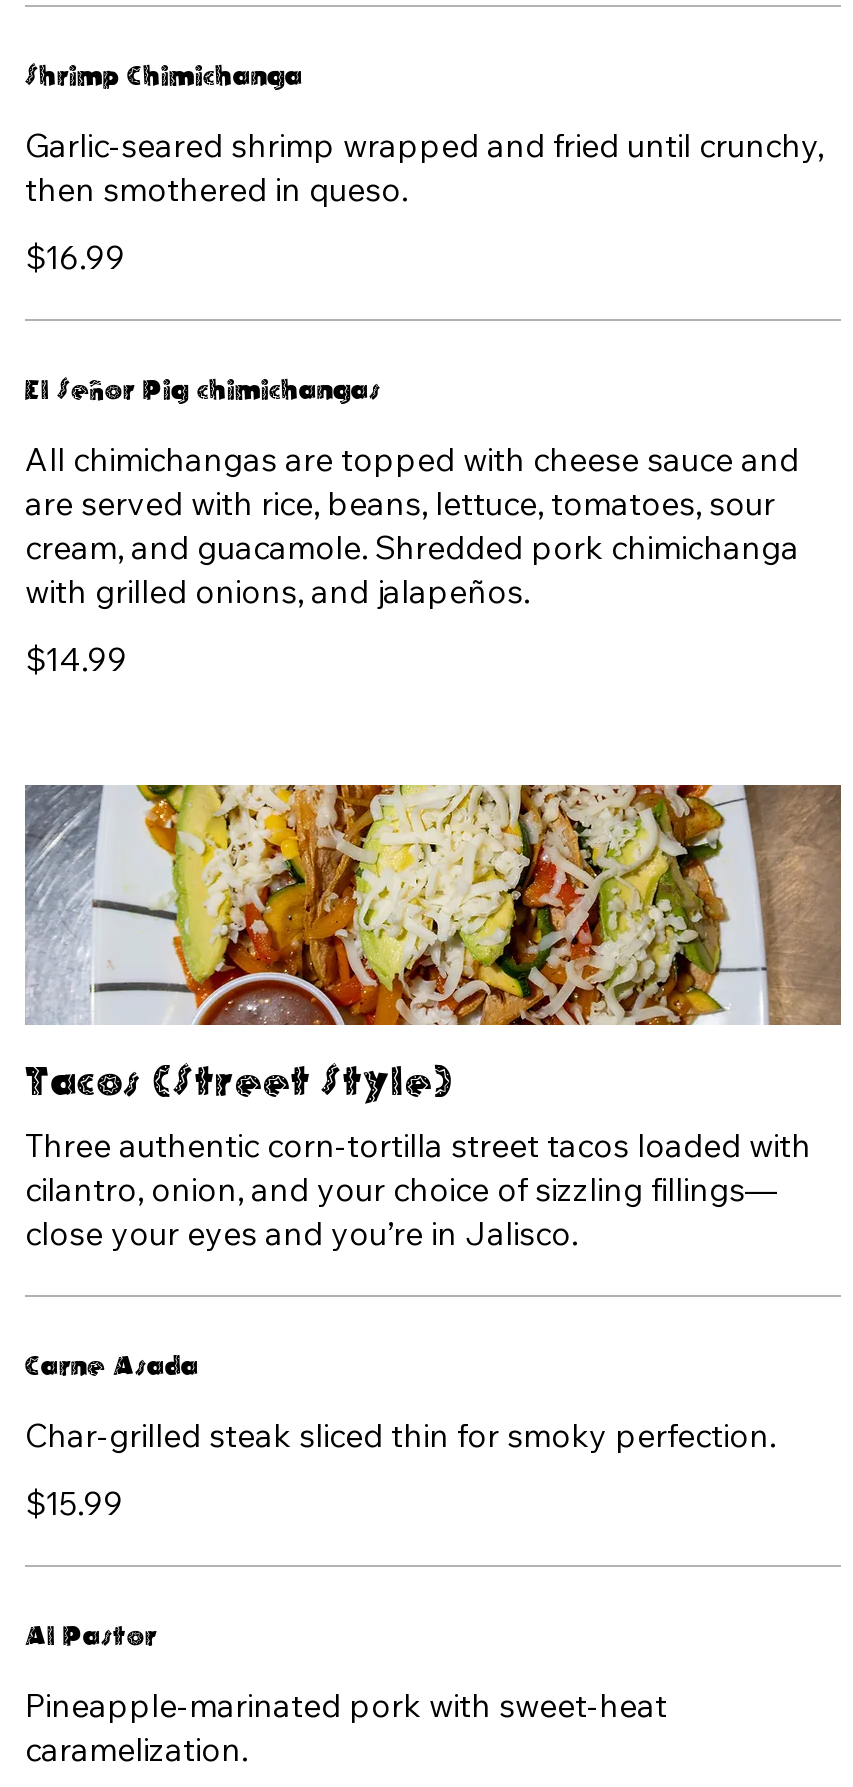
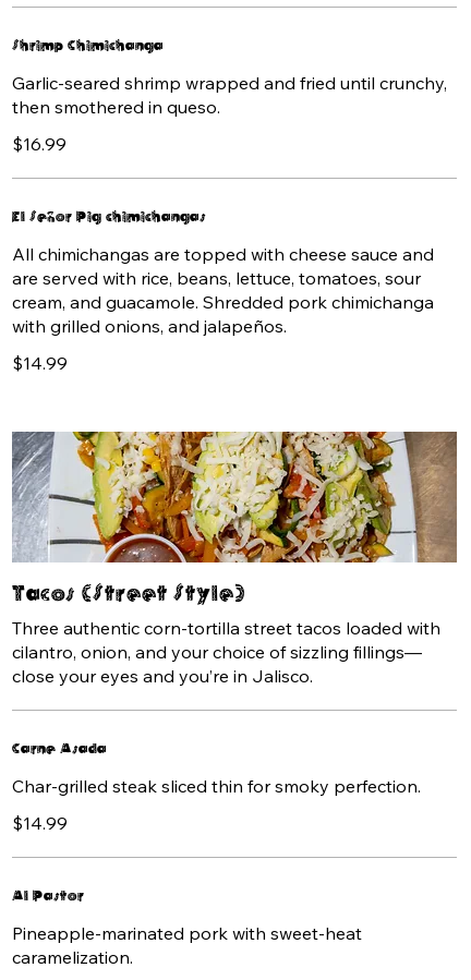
[25,1483,123,1523] $15.99 -> [12,812,68,834] $14.99

